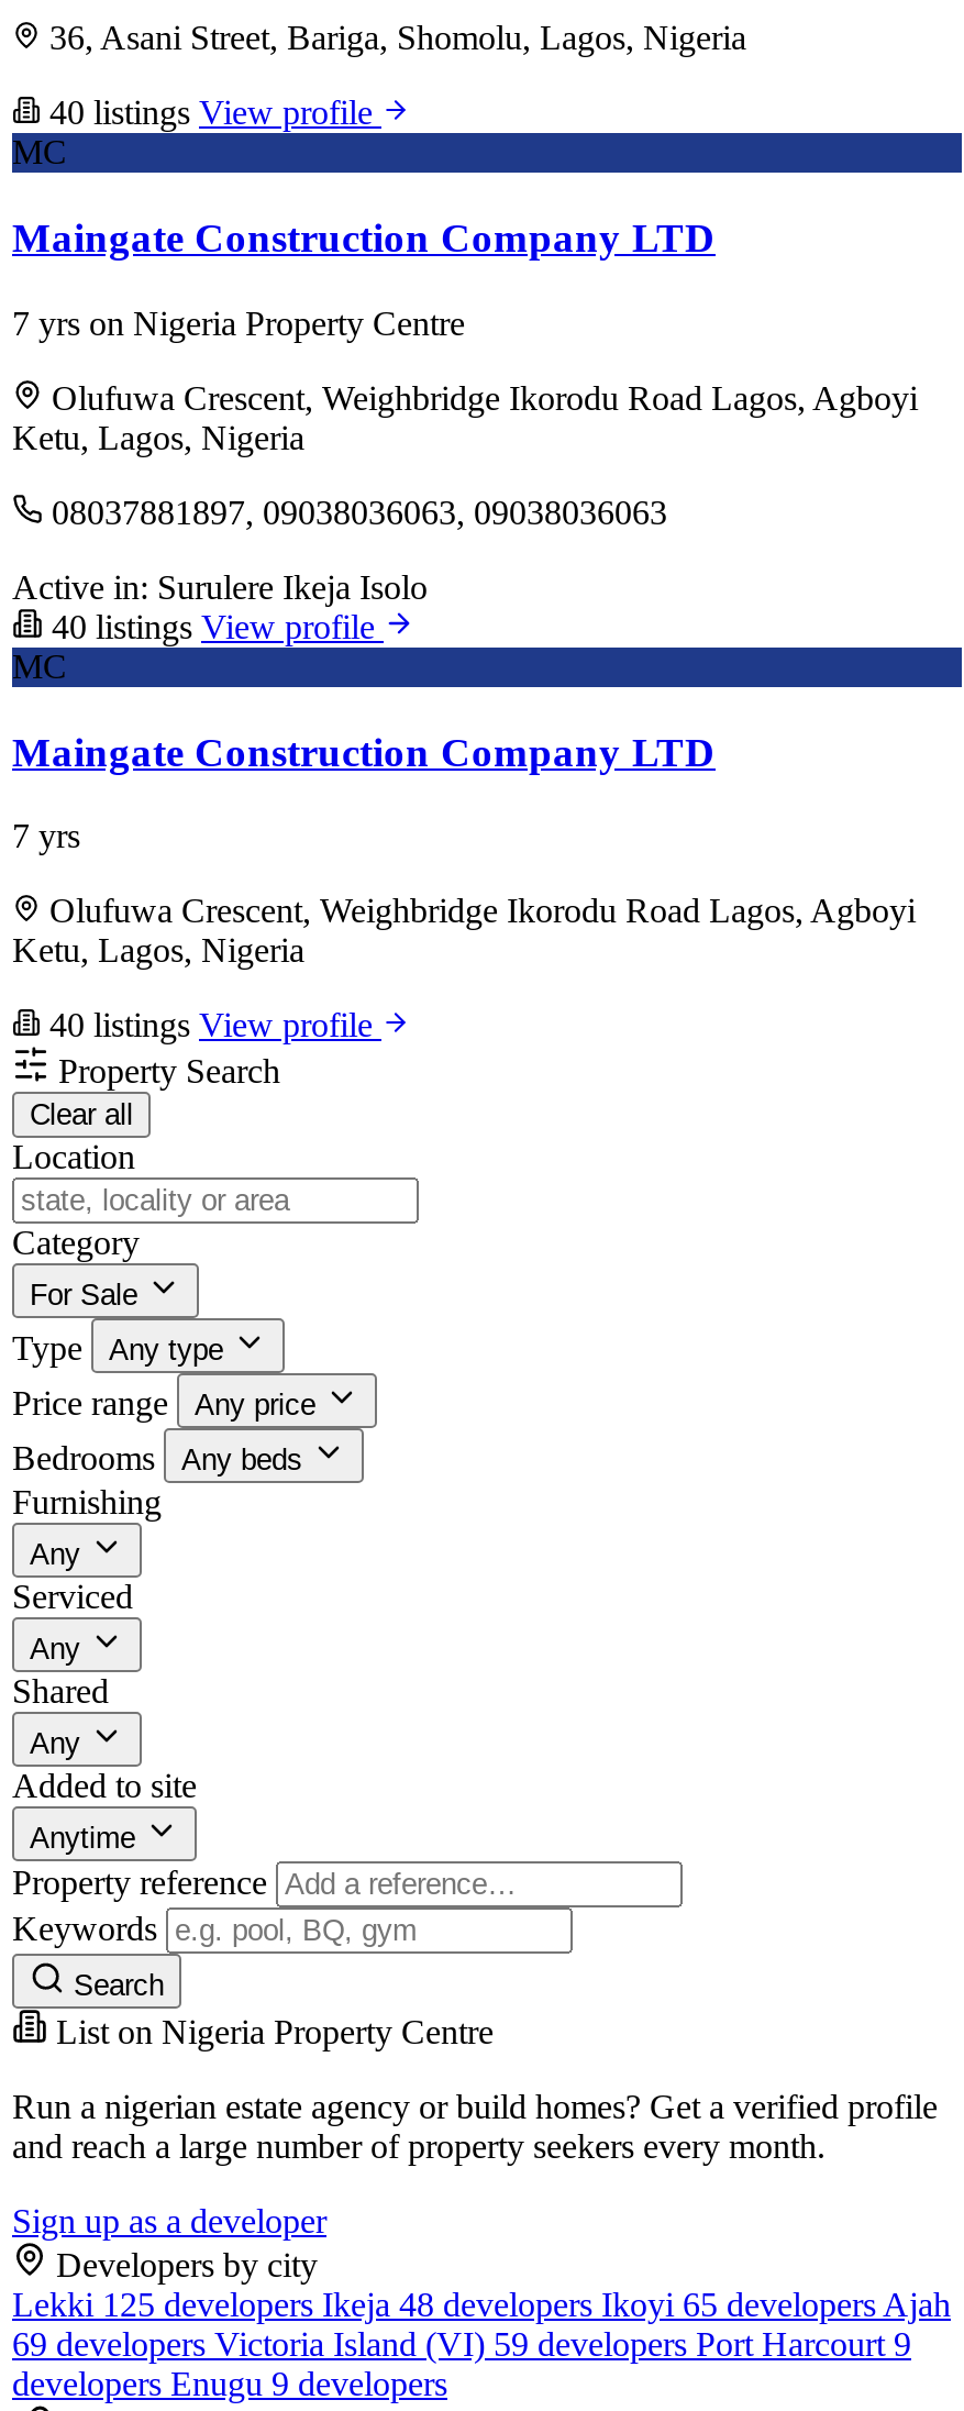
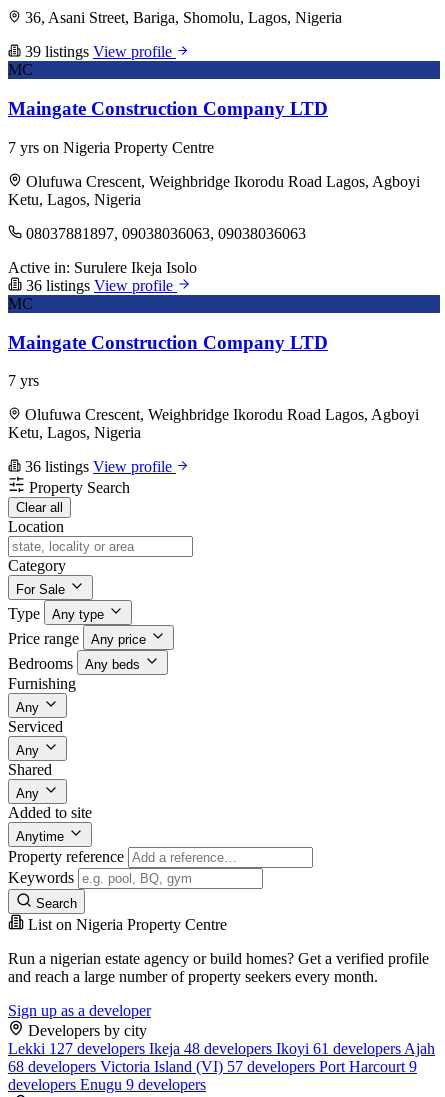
[41,94,381,132] 40 listings View profile -> [21,43,176,60] 39 listings View profile
[43,608,384,645] 40 listings View profile -> [22,277,177,294] 36 listings View profile
[41,1006,381,1044] 40 listings View profile -> [21,458,176,475] 36 listings View profile
[12,2286,951,2323] Lekki 125 developers Ikeja 48 developers Ikoyi 65 developers Ajah -> [8,1040,435,1057] Lekki 127 developers Ikeja 48 developers Ikoyi 61 developers Ajah
[12,2326,911,2363] 69 developers Victoria Island (VI) 59 developers Port Harcourt 9 -> [8,1058,417,1075] 68 developers Victoria Island (VI) 57 developers Port Harcourt 9

